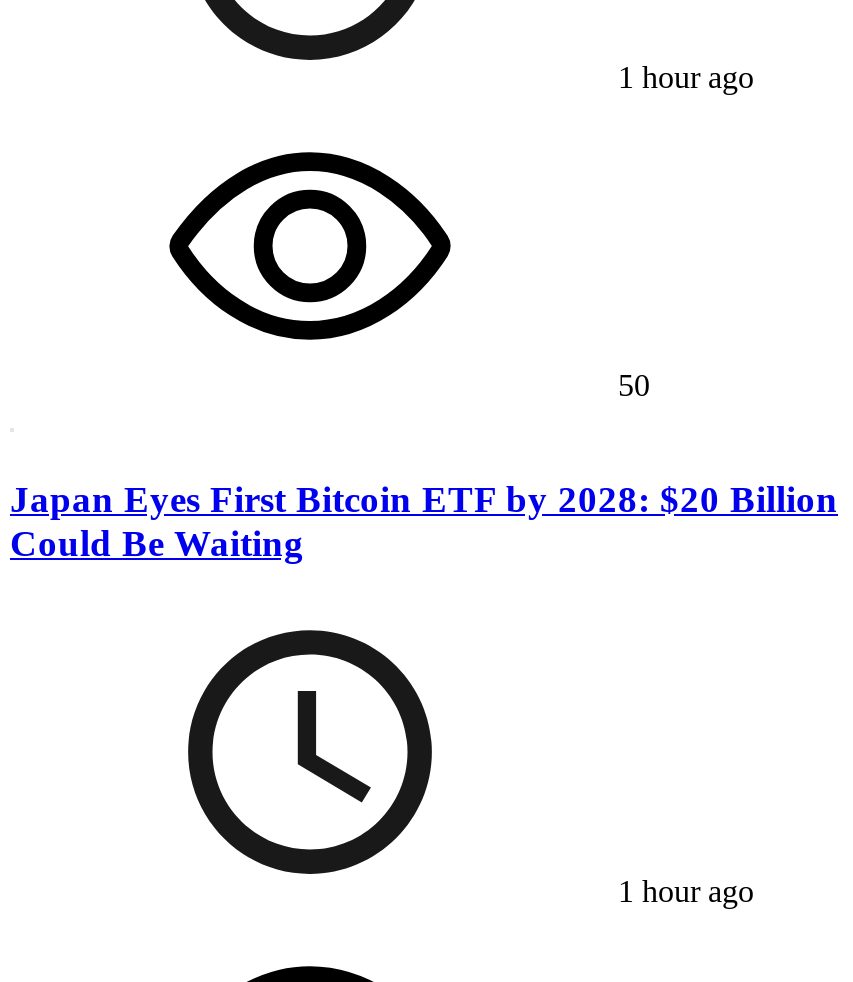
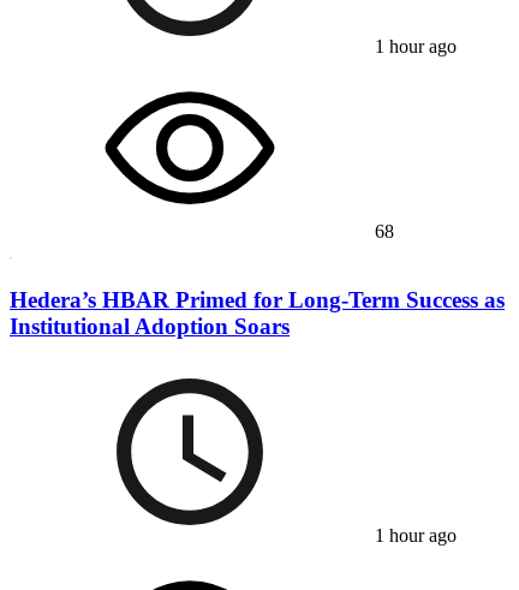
[610,368,650,402] 50 -> [370,221,394,241] 68
[10,477,838,563] Japan Eyes First Bitcoin ETF by 2028: $20 Billion | Could Be Waiting -> [10,287,505,338] Hedera’s HBAR Primed for Long-Term Success as | Institutional Adoption Soars

